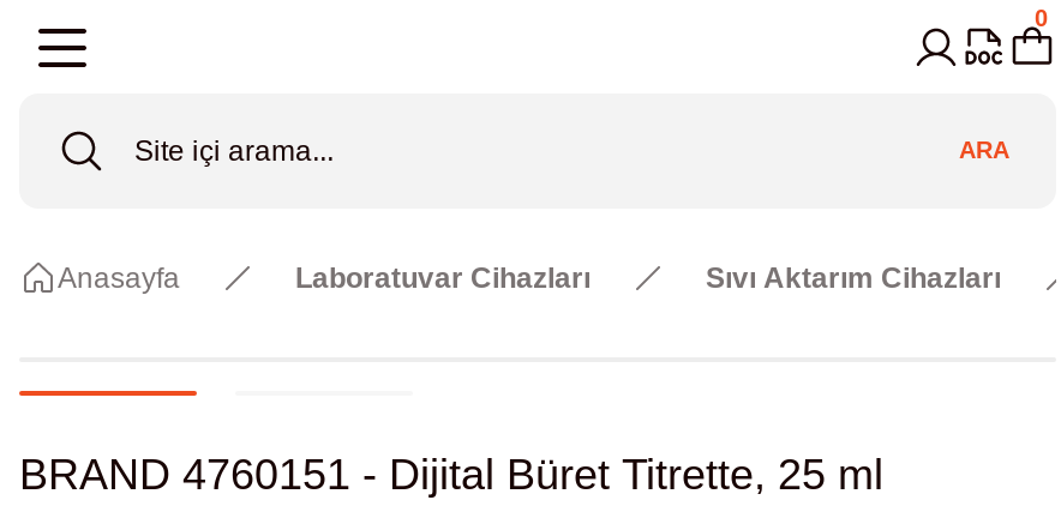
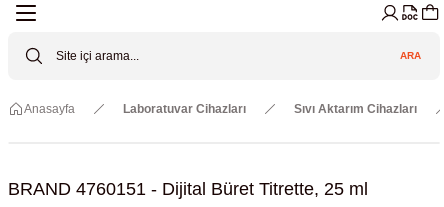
[1035,4,1049,30] 0 -> none

